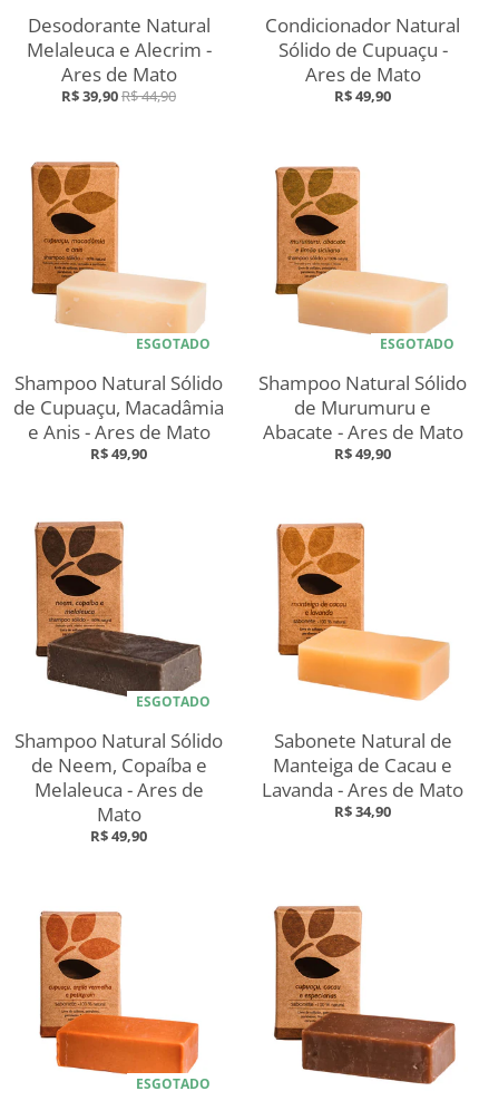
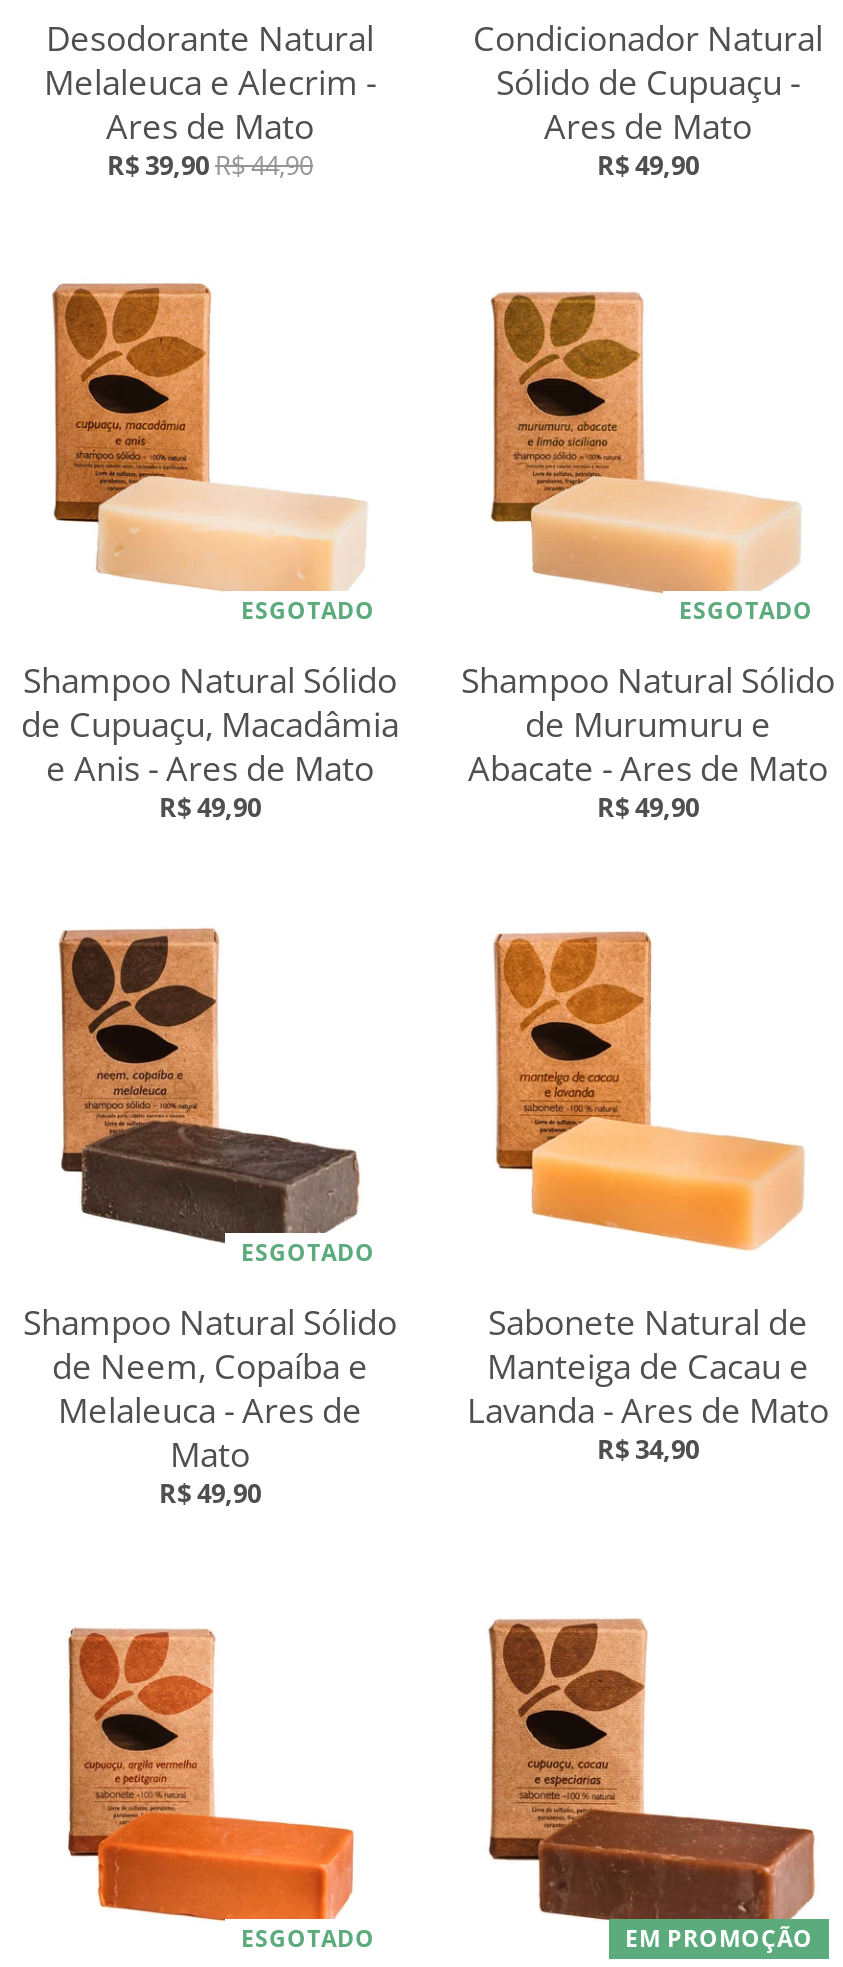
none -> [625,1922,813,1952] EM PROMOÇÃO

